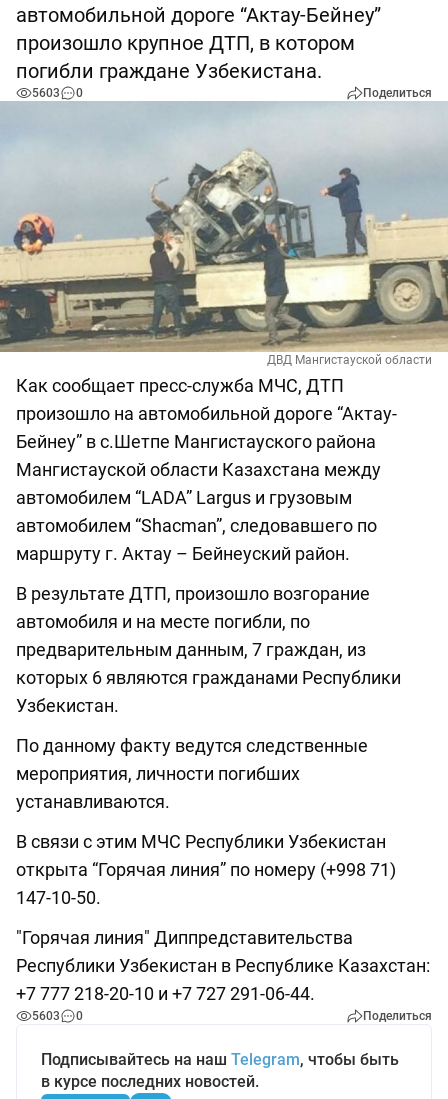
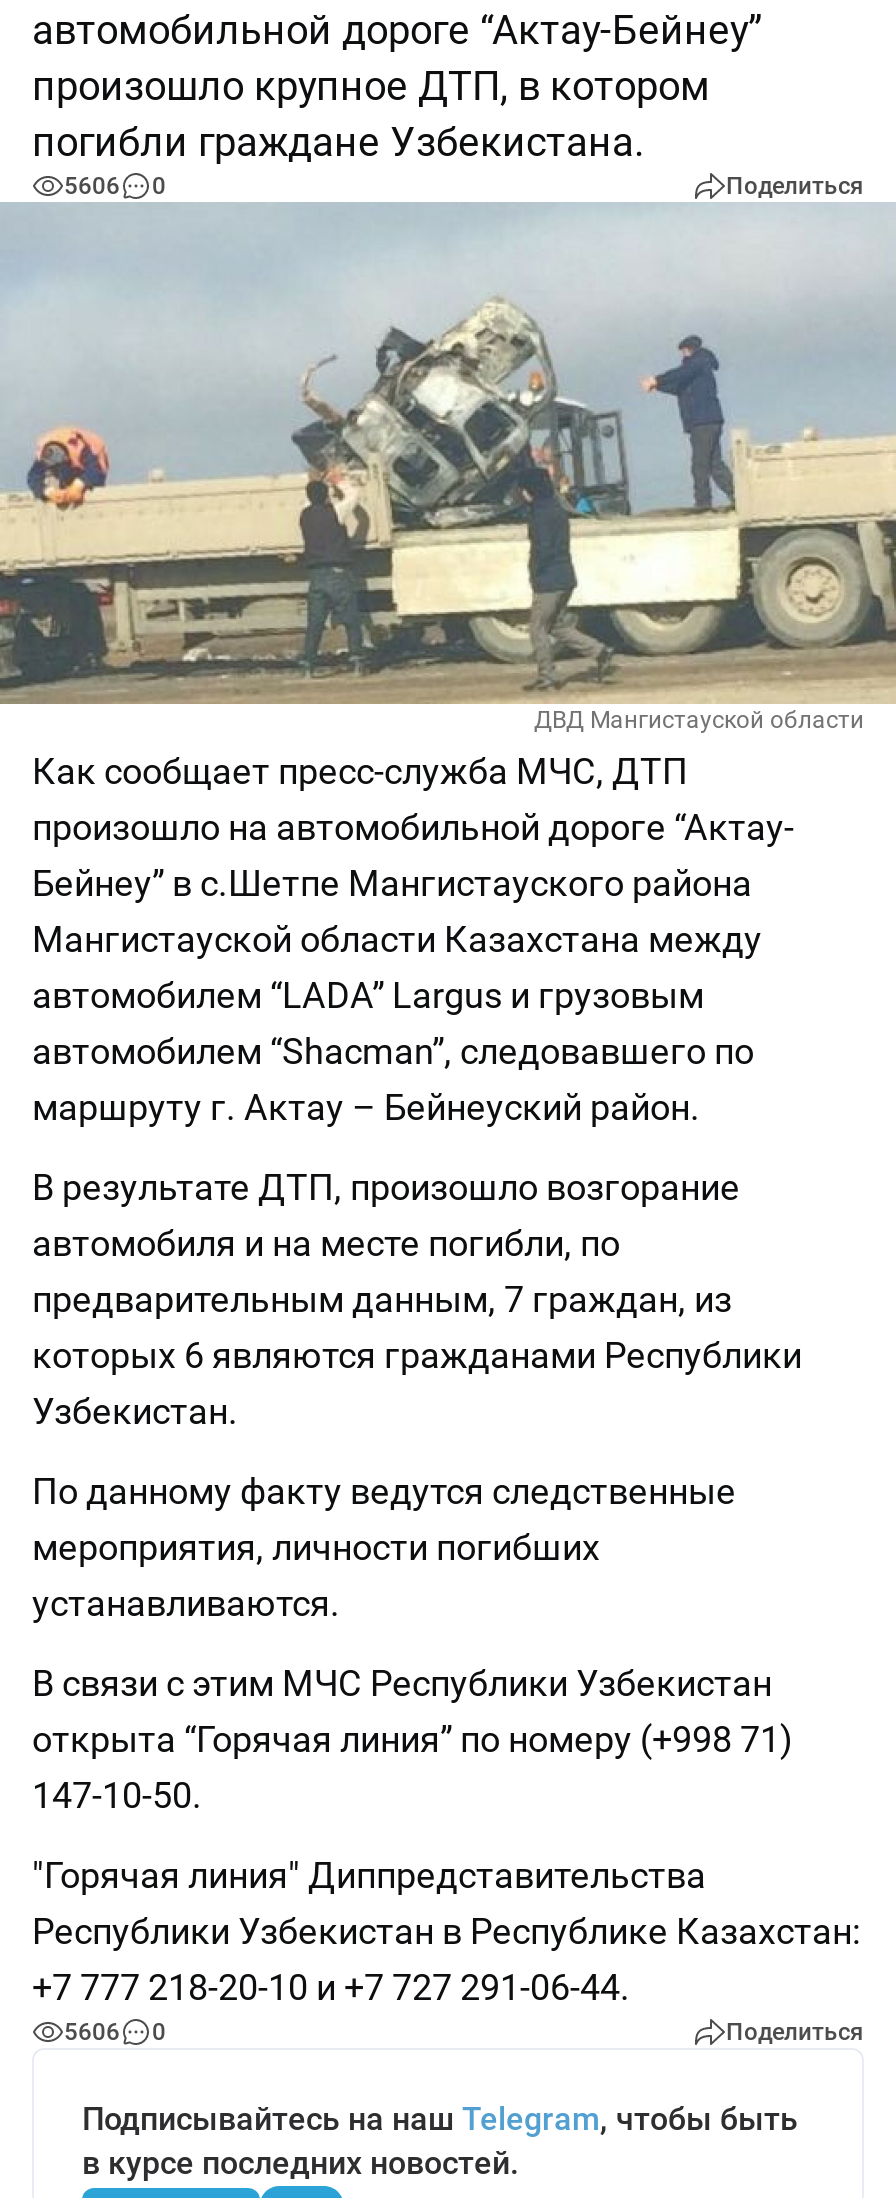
[32,86,83,100] 5603 0 -> [64,172,166,200] 5606 0
[32,1009,60,1023] 5603 -> [64,2018,120,2046] 5606

